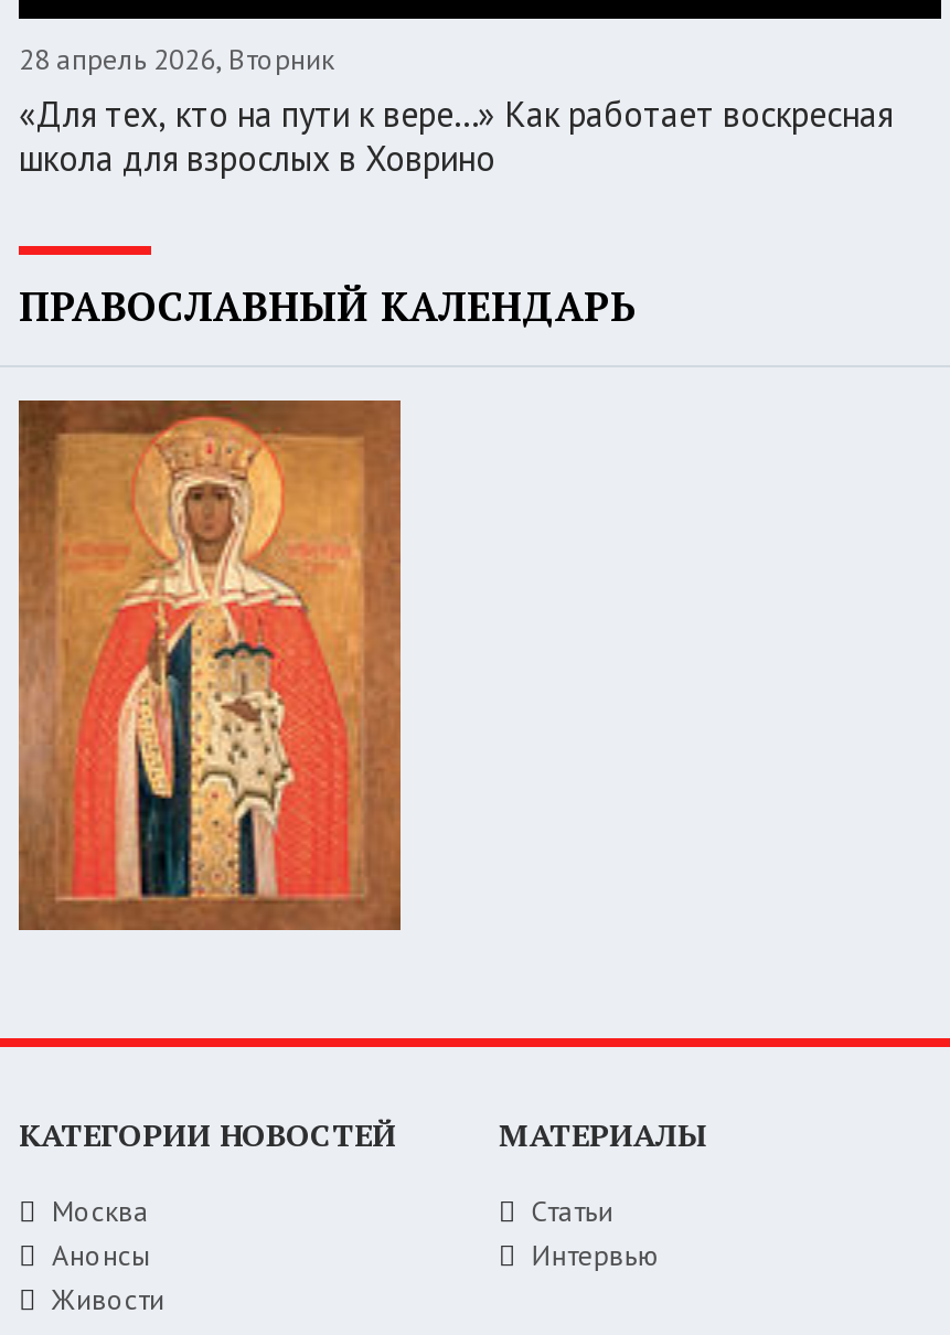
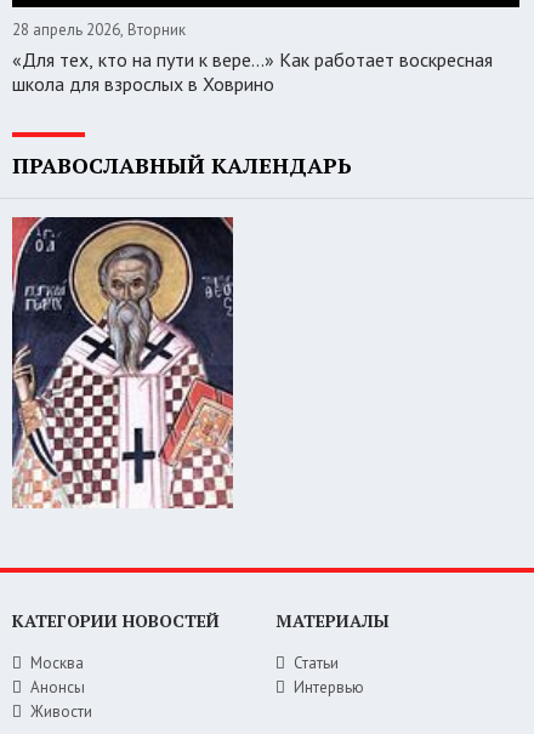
[17,398,420,932] [image] -> [11,216,234,510] [image]

